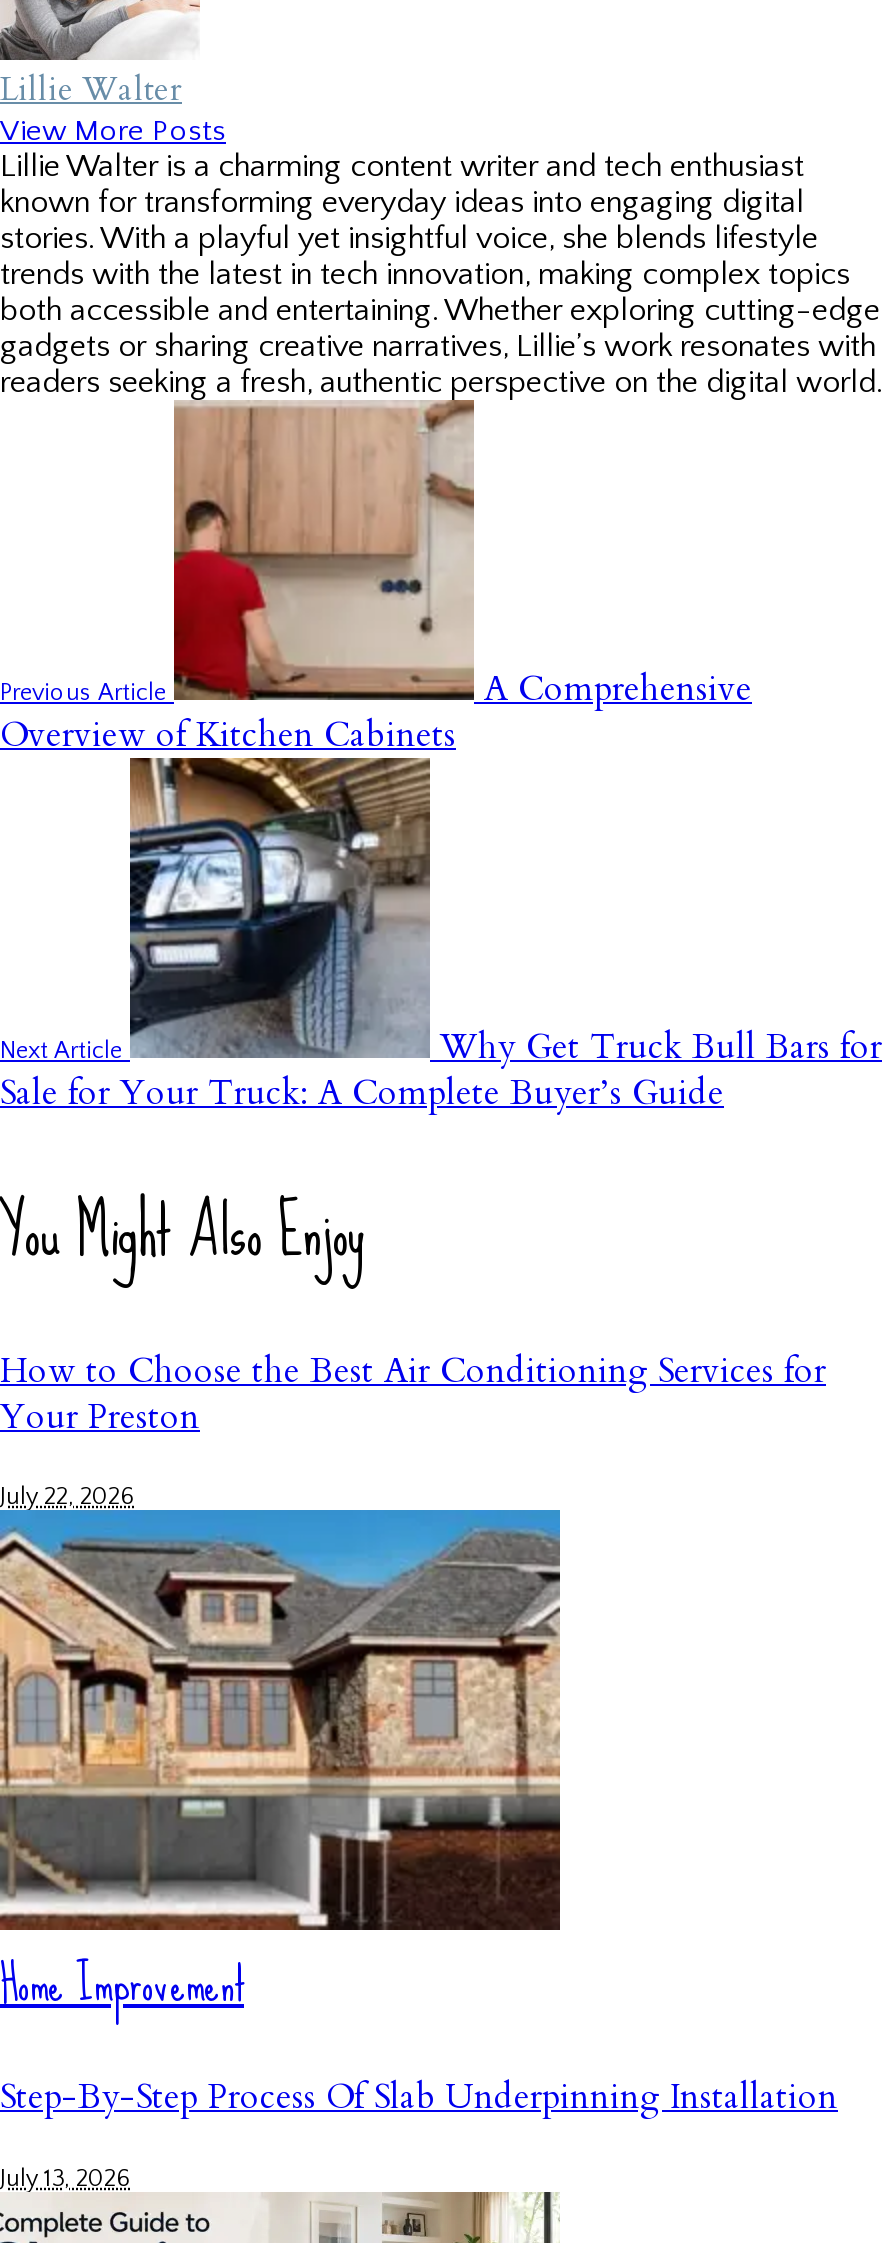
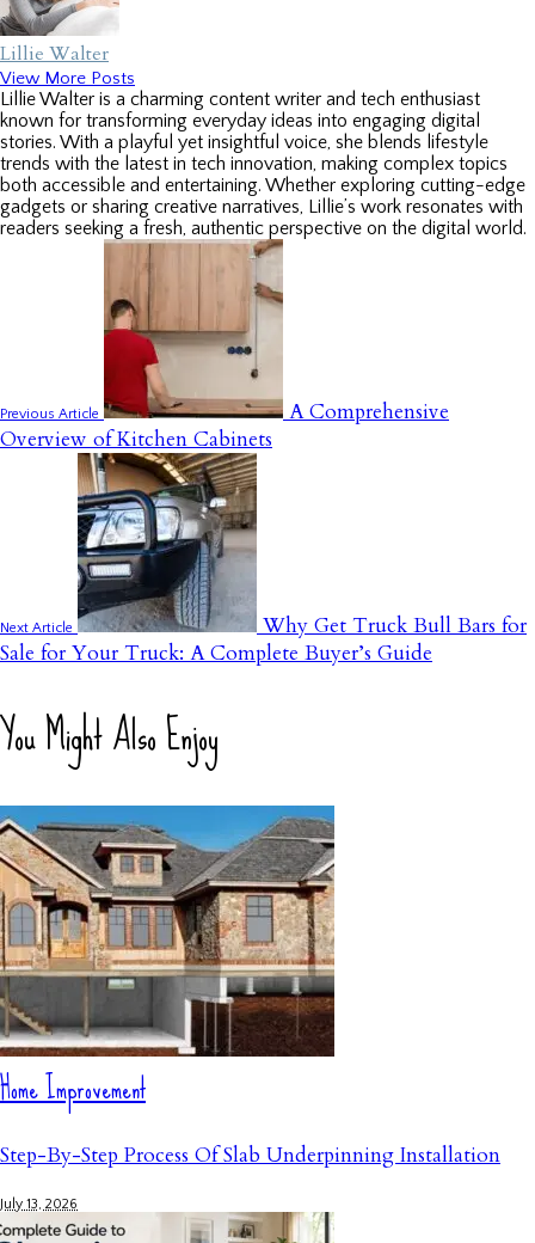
[0,1347,826,1511] How to Choose the Best Air Conditioning Services for | Your Preston | July 22, 2026 -> none

